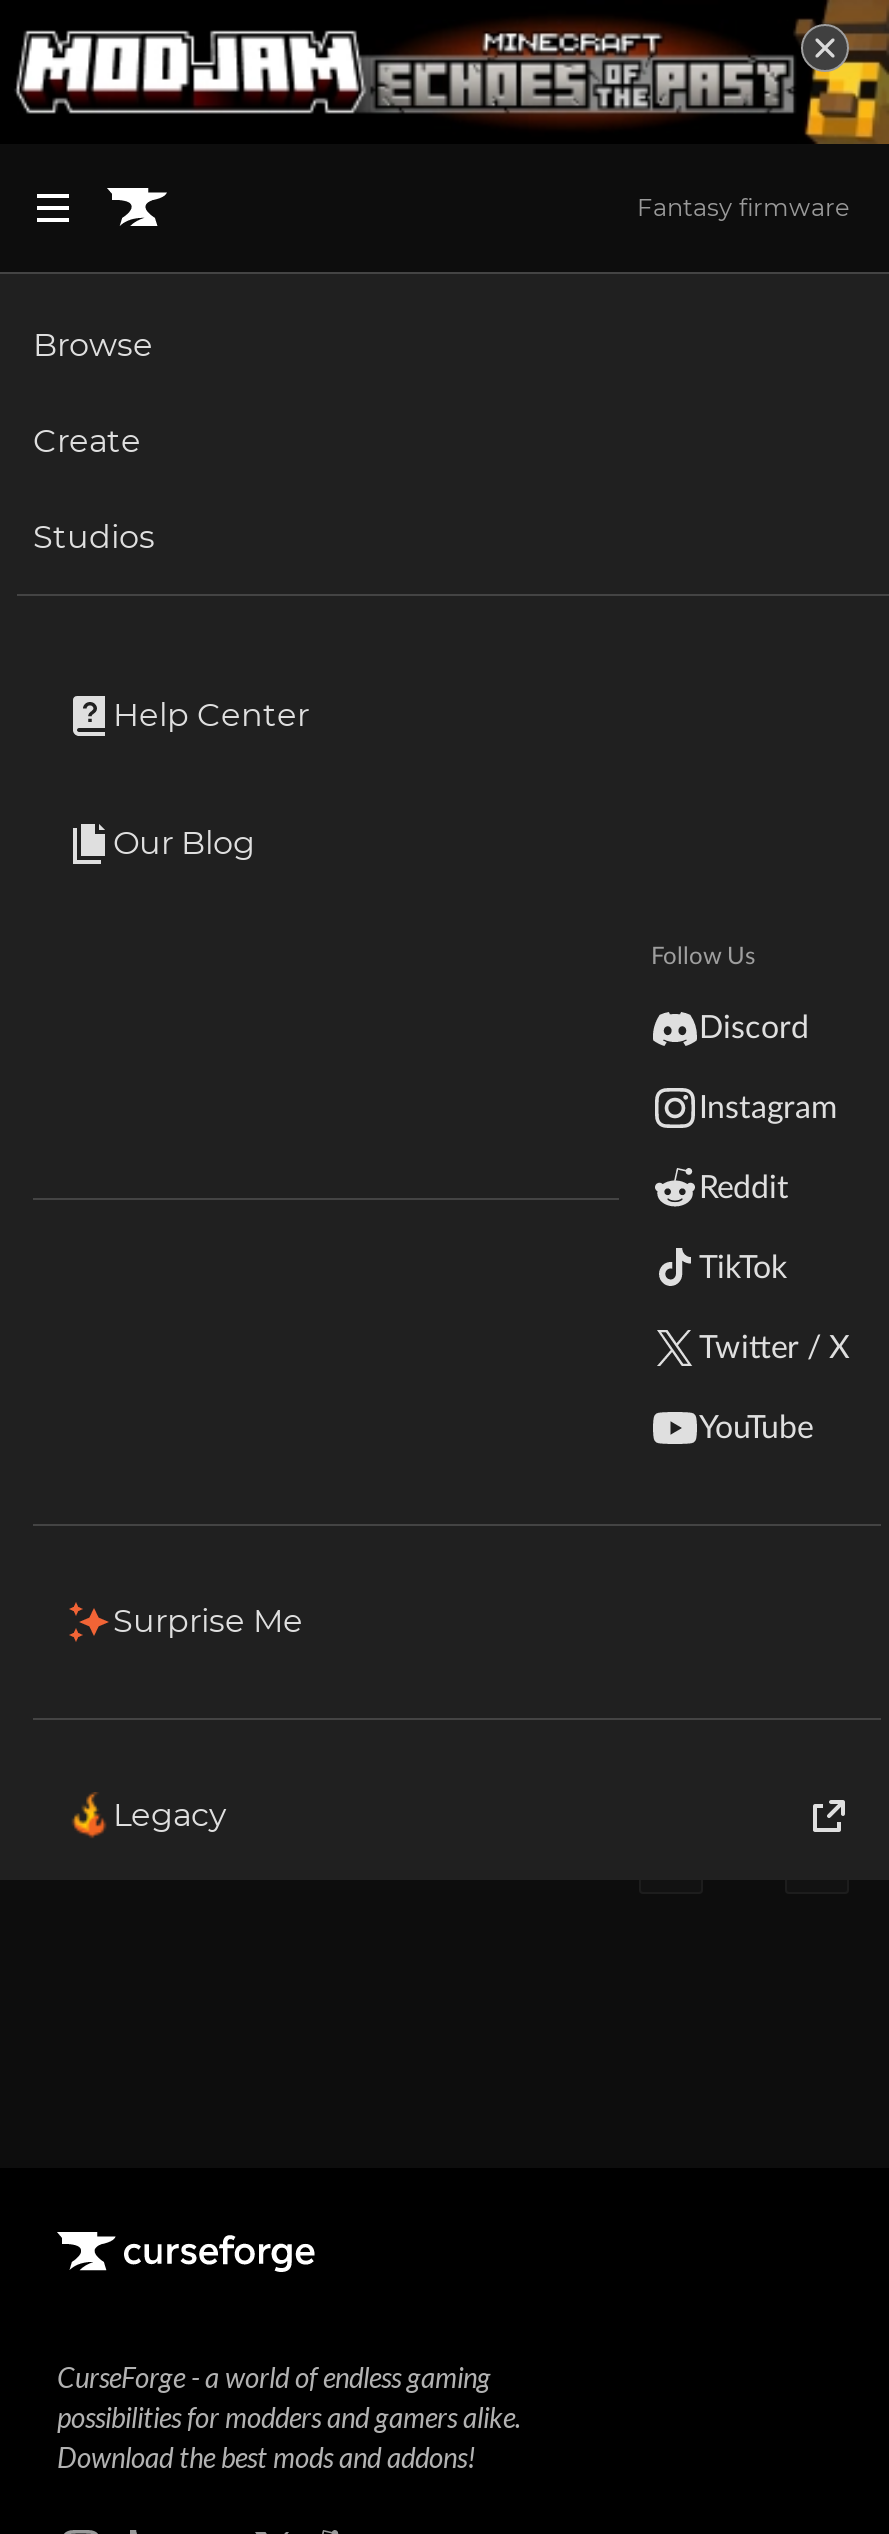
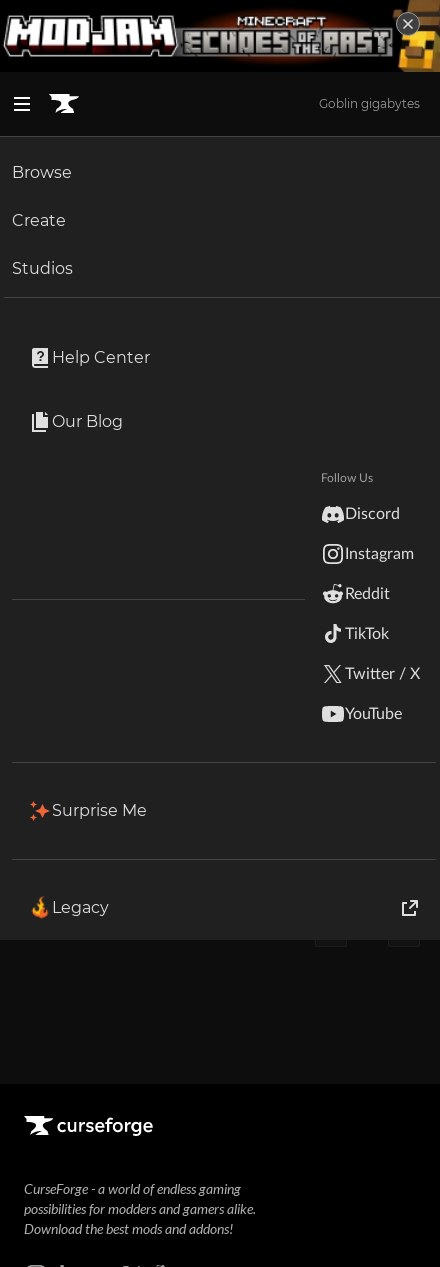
[637,191,849,221] Fantasy firmware -> [319,96,420,111] Goblin gigabytes

